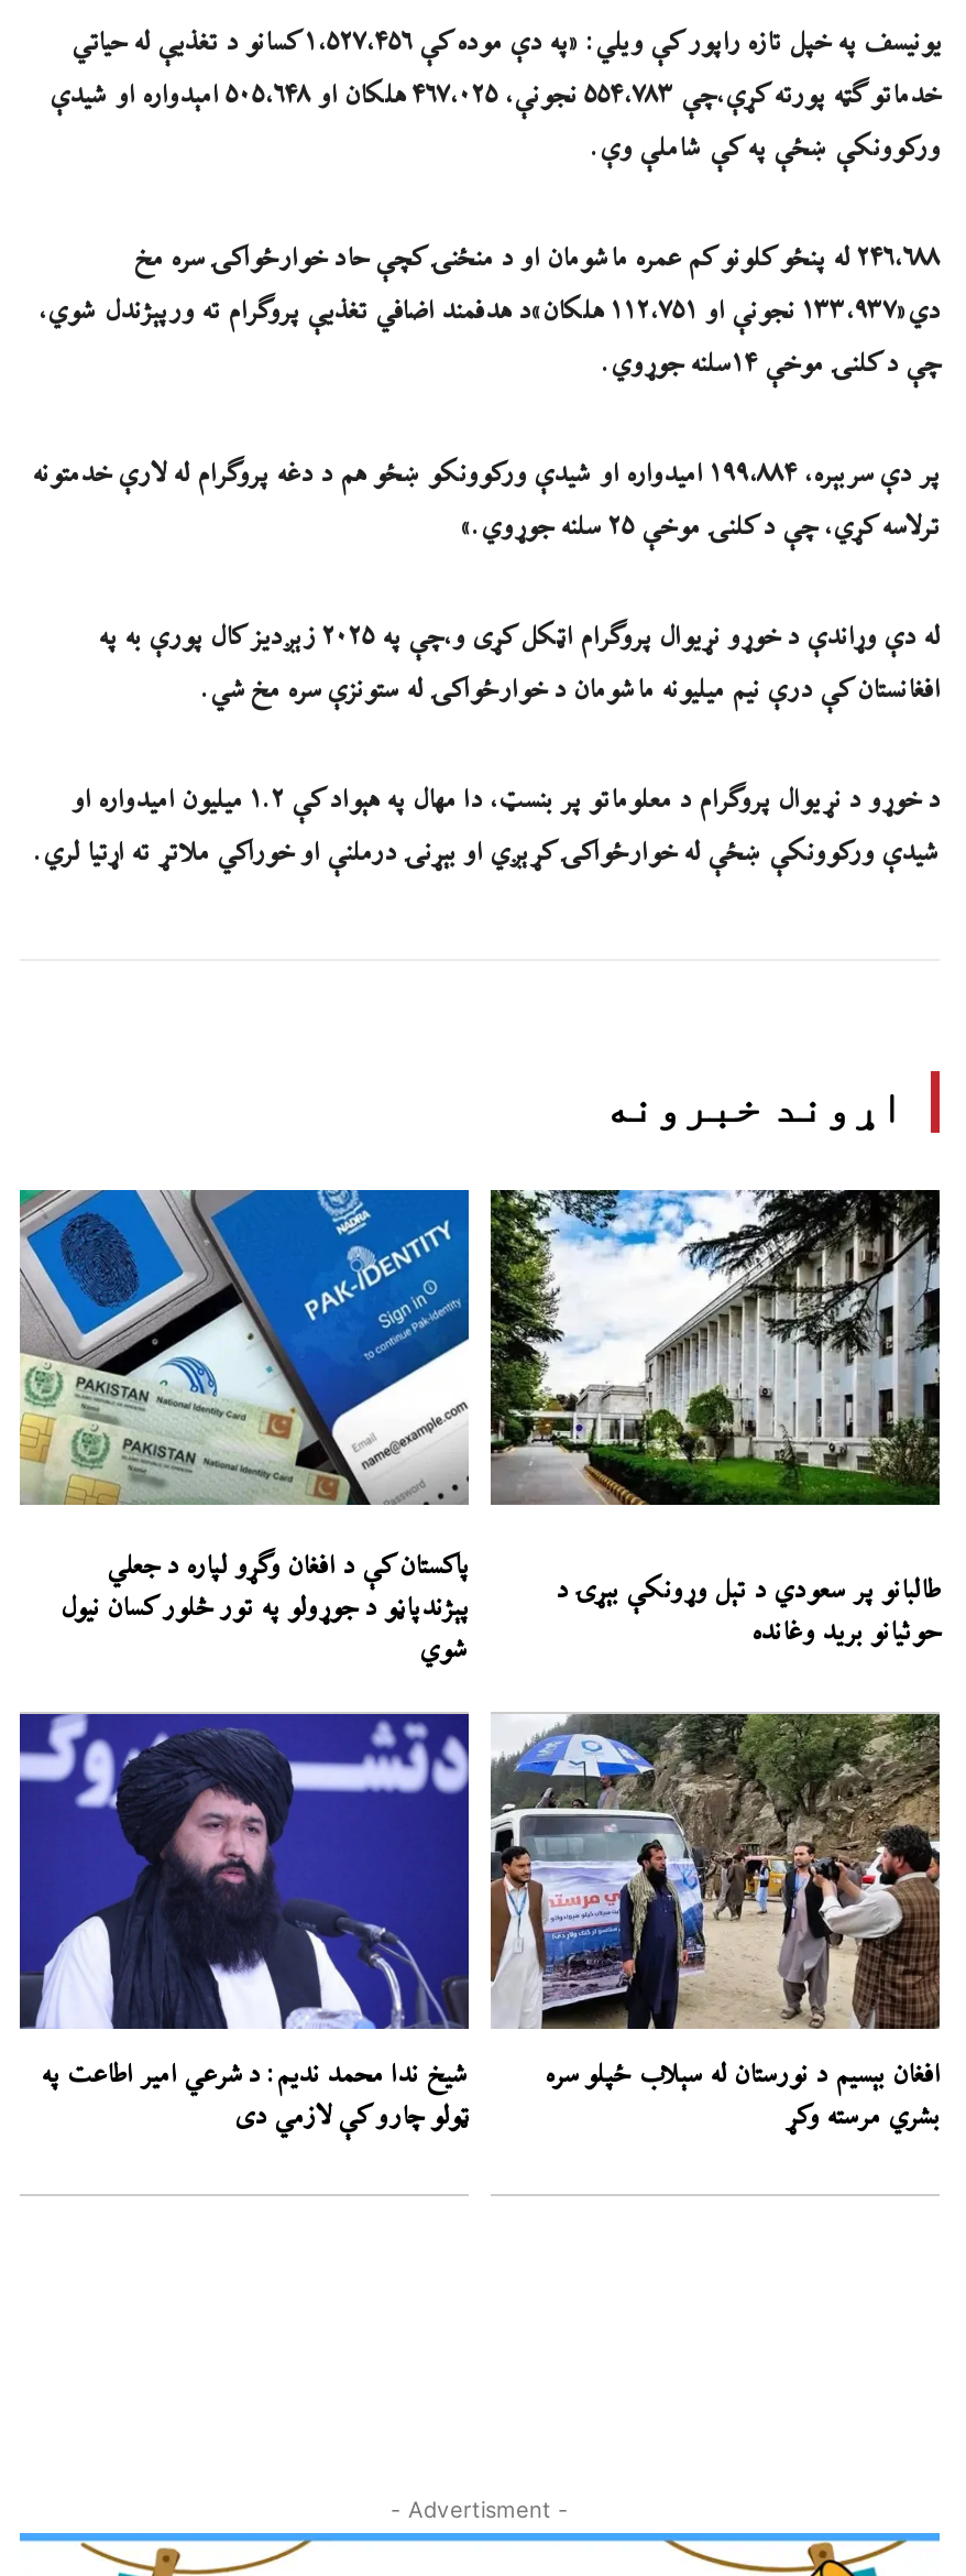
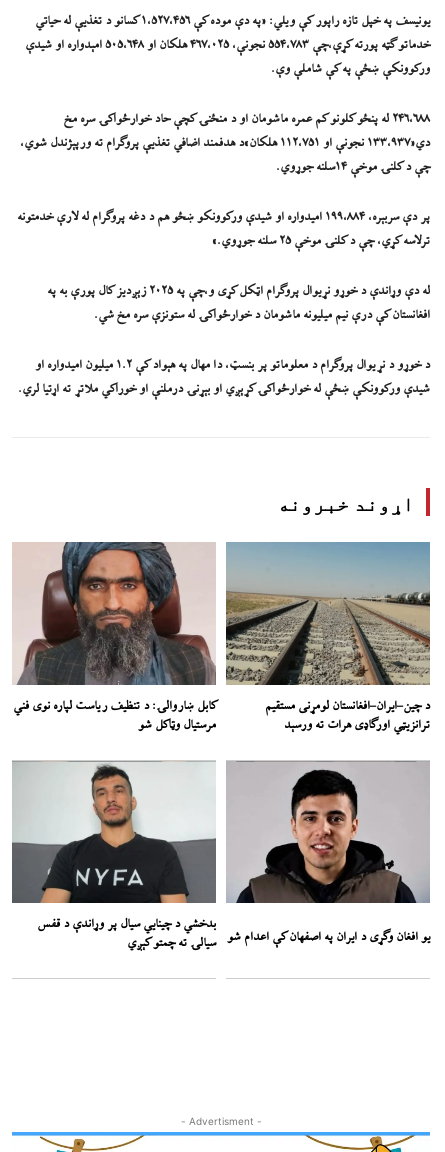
[18,1187,471,1674] [image] | پاکستان کې د افغان وګړو لپاره د جعلي | پېژندپاڼو د جوړولو په تور څلور کسان نیول | شوي -> [13,541,216,736] [image] | کابل ښاروالۍ: د تنظيف رياست لپاره نوی فني | مرستيال وټاکل شو
[489,1189,942,1657] [image] | طالبانو پر سعودي د تېل وړونکې بېړۍ د | حوثیانو برید وغانده -> [225,542,431,736] [image] | د چین–ایران–افغانستان لومړنی مستقیم | ترانزیټي اورګاډی هرات ته ورسېد
[20,1713,471,2141] [image] | شیخ ندا محمد ندیم: د شرعي امیر اطاعت په | ټولو چارو کې لازمي دی -> [12,761,216,954] [image] | بدخشي‌ د چینایي سیال پر وړاندې د قفس | سیالۍ ته چمتو کېږي
[491,1713,940,2141] [image] | افغان بېسیم د نورستان له سېلاب ځپلو سره | بشري مرسته وکړ -> [226,760,430,948] [image] | یو افغان وګړی د ایران په اصفهان کې اعدام شو

